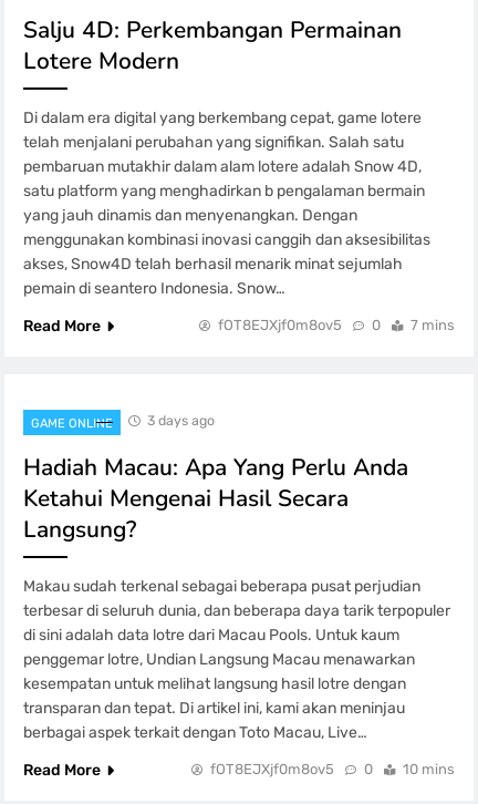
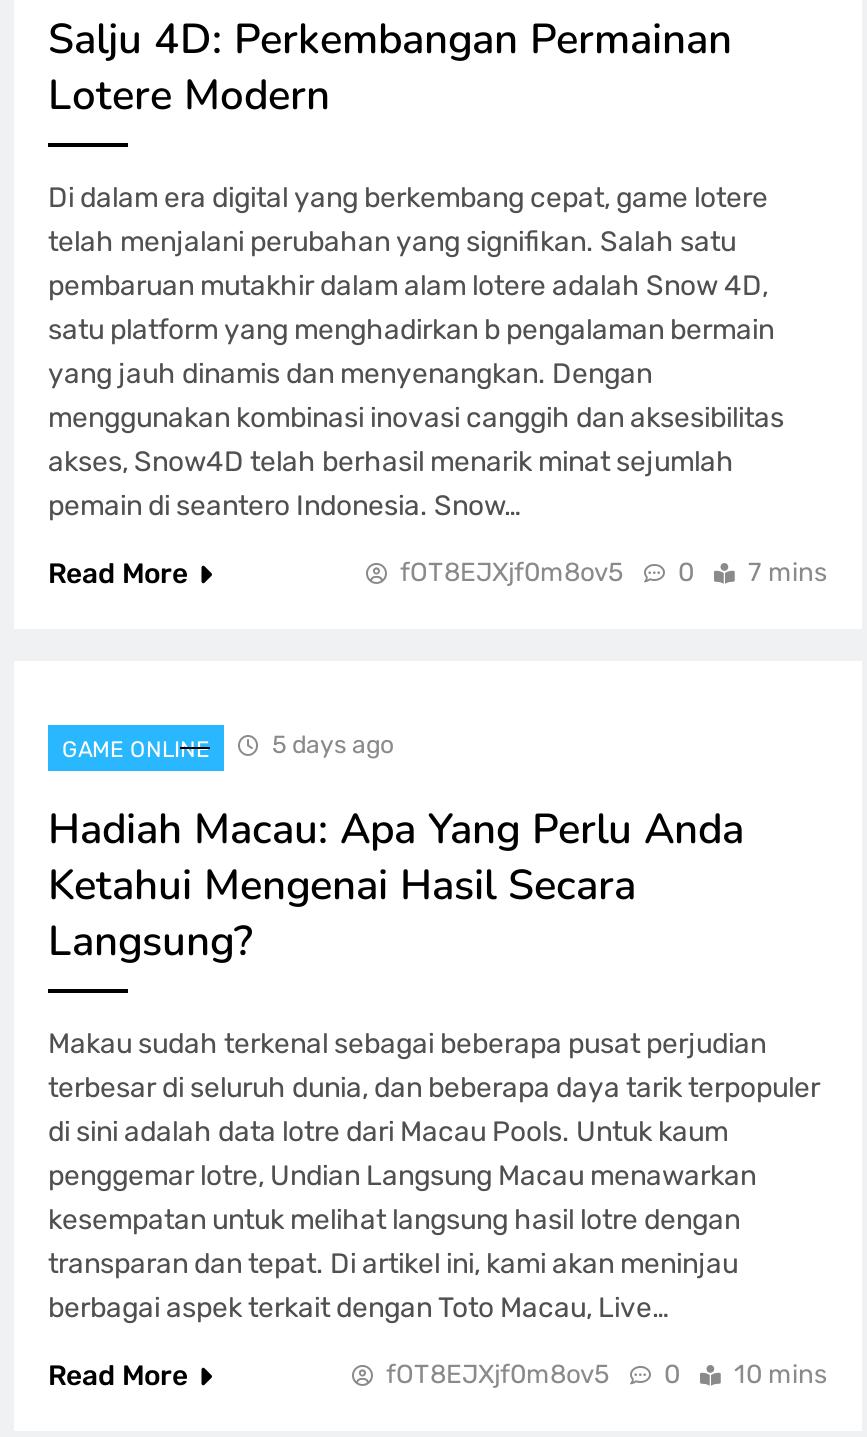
[147,412,215,429] 3 days ago -> [272,729,394,759] 5 days ago

